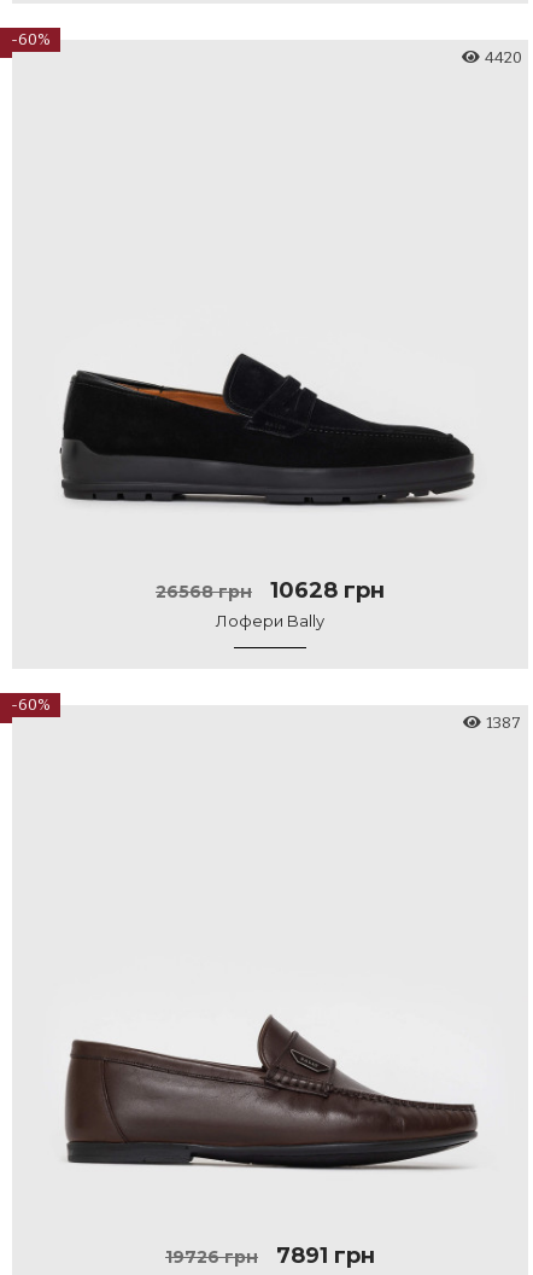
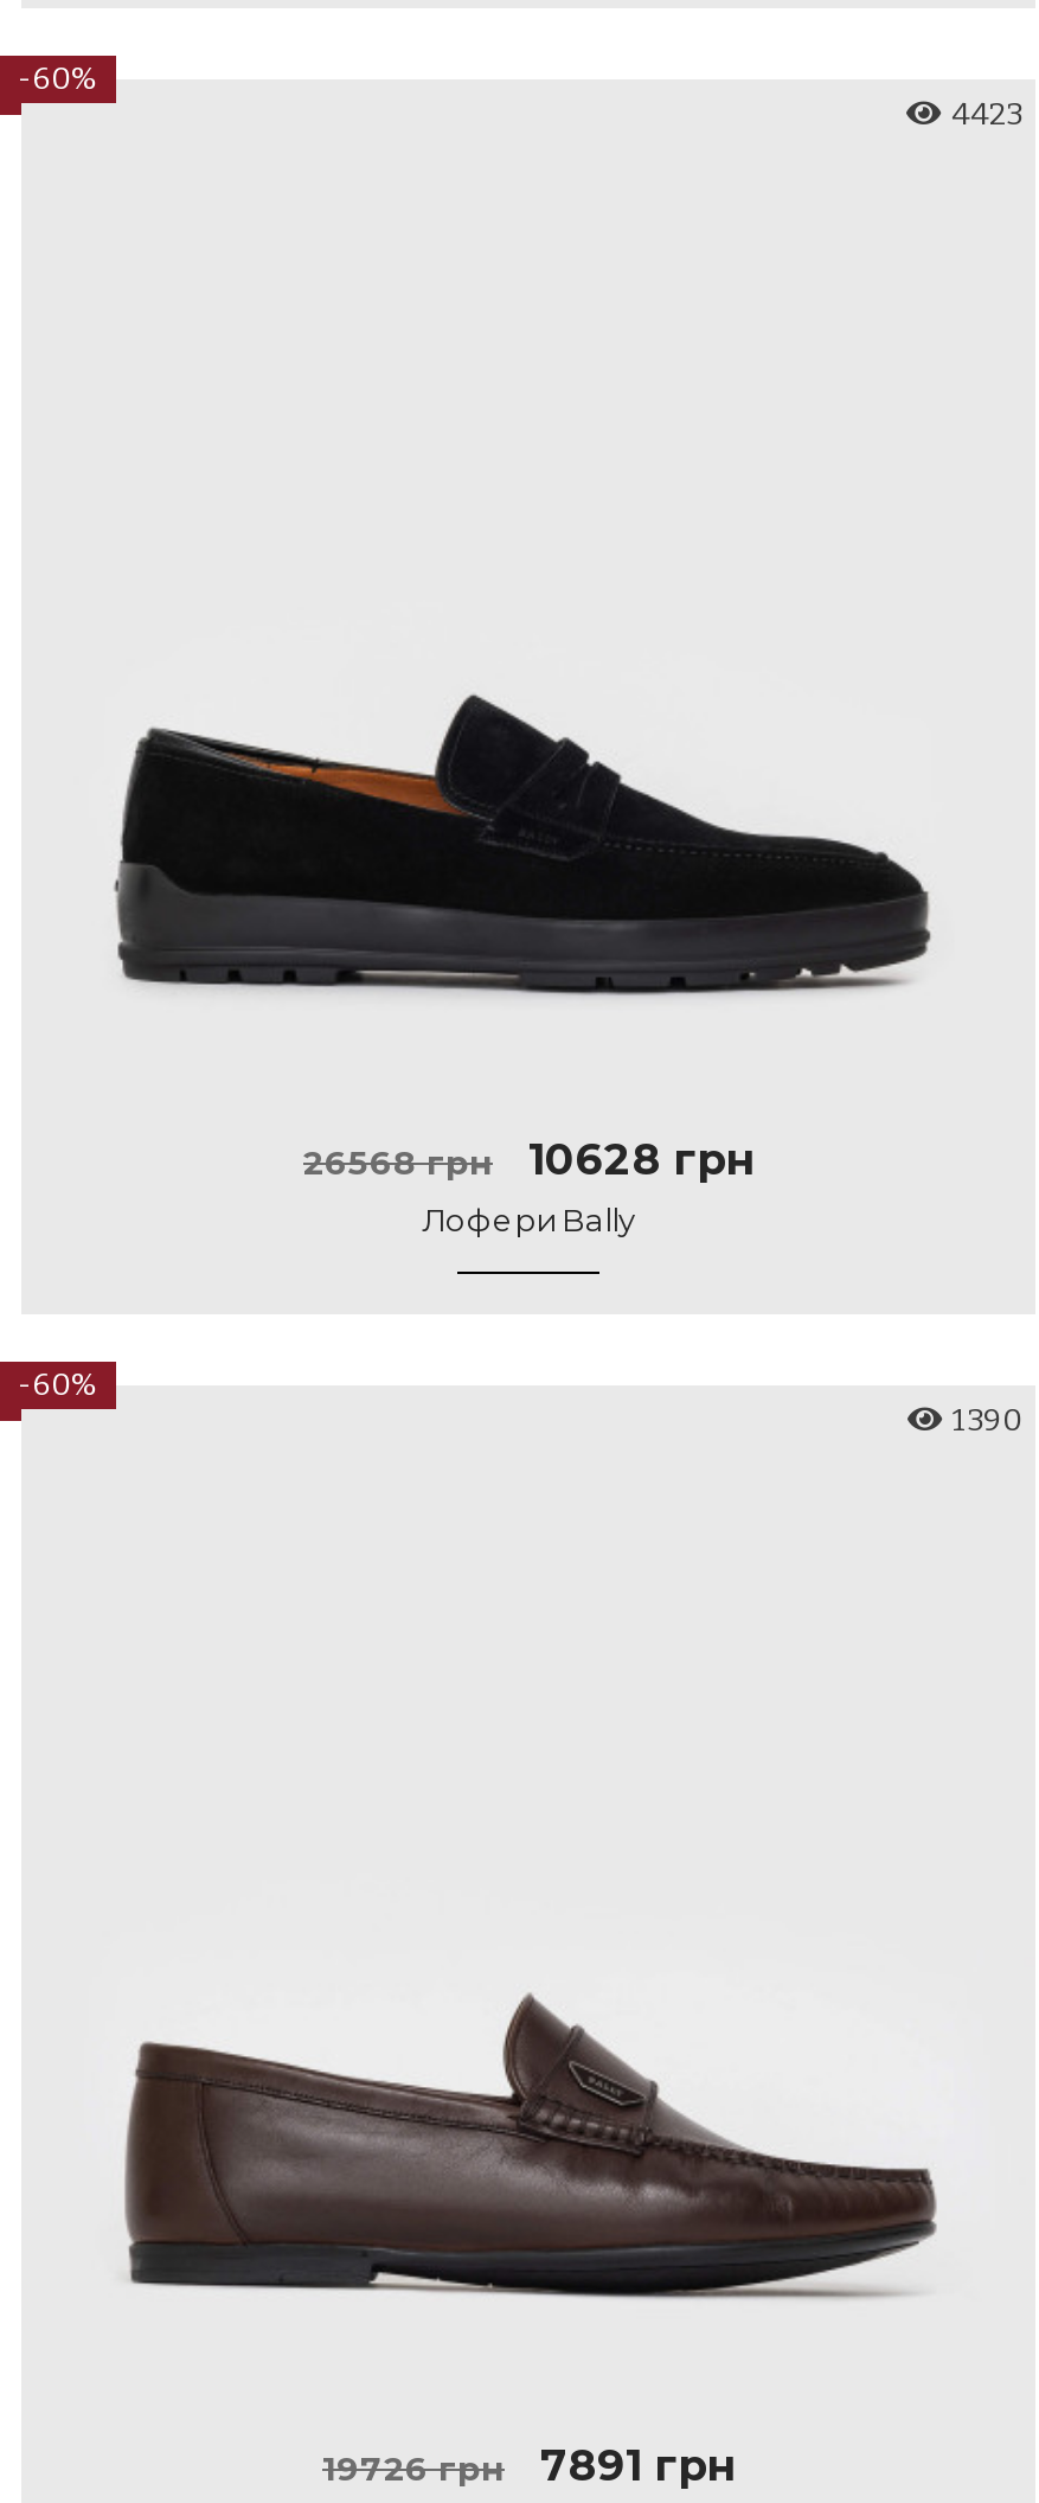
[485,48,522,66] 4420 -> [951,96,1022,132] 4423
[486,714,521,732] 1387 -> [953,1402,1021,1438] 1390

